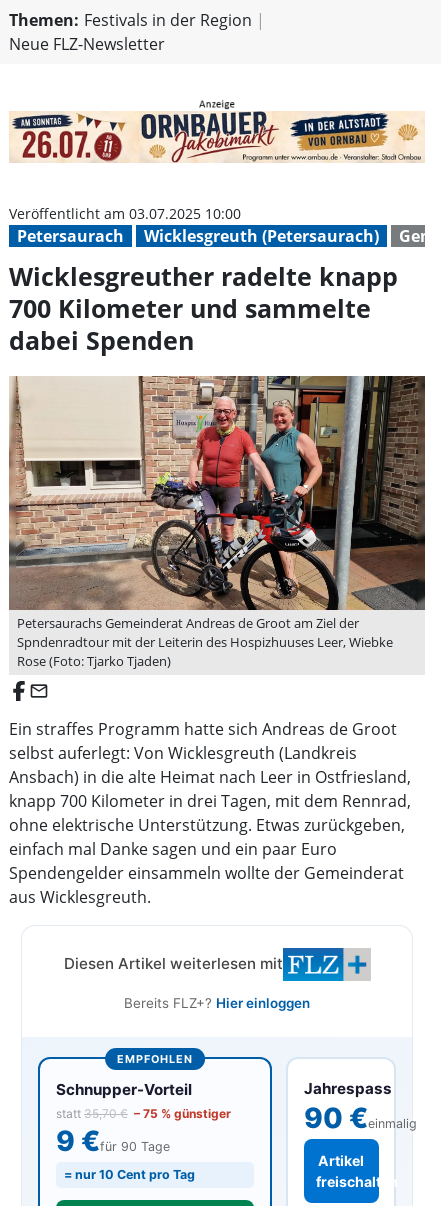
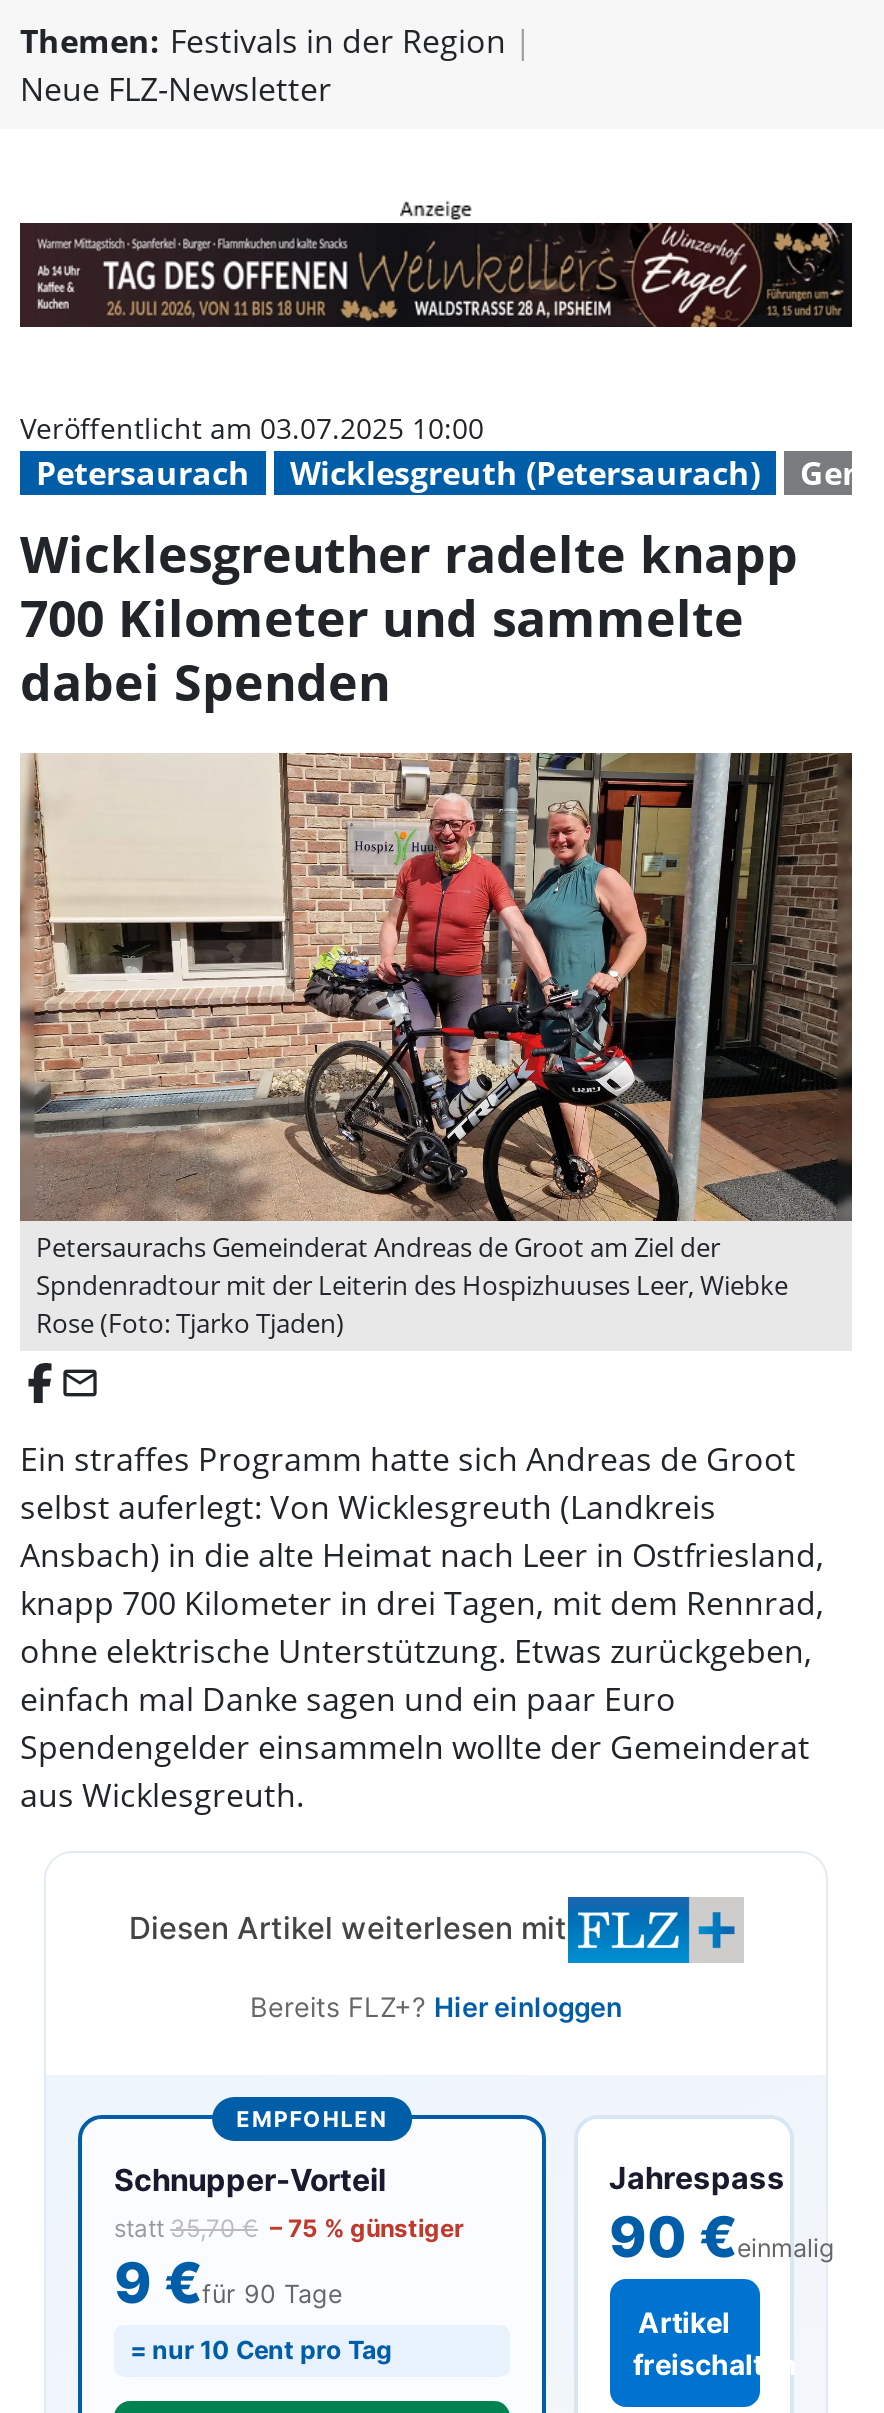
[9,110,425,163] [image] -> [18,221,854,329] [image]

